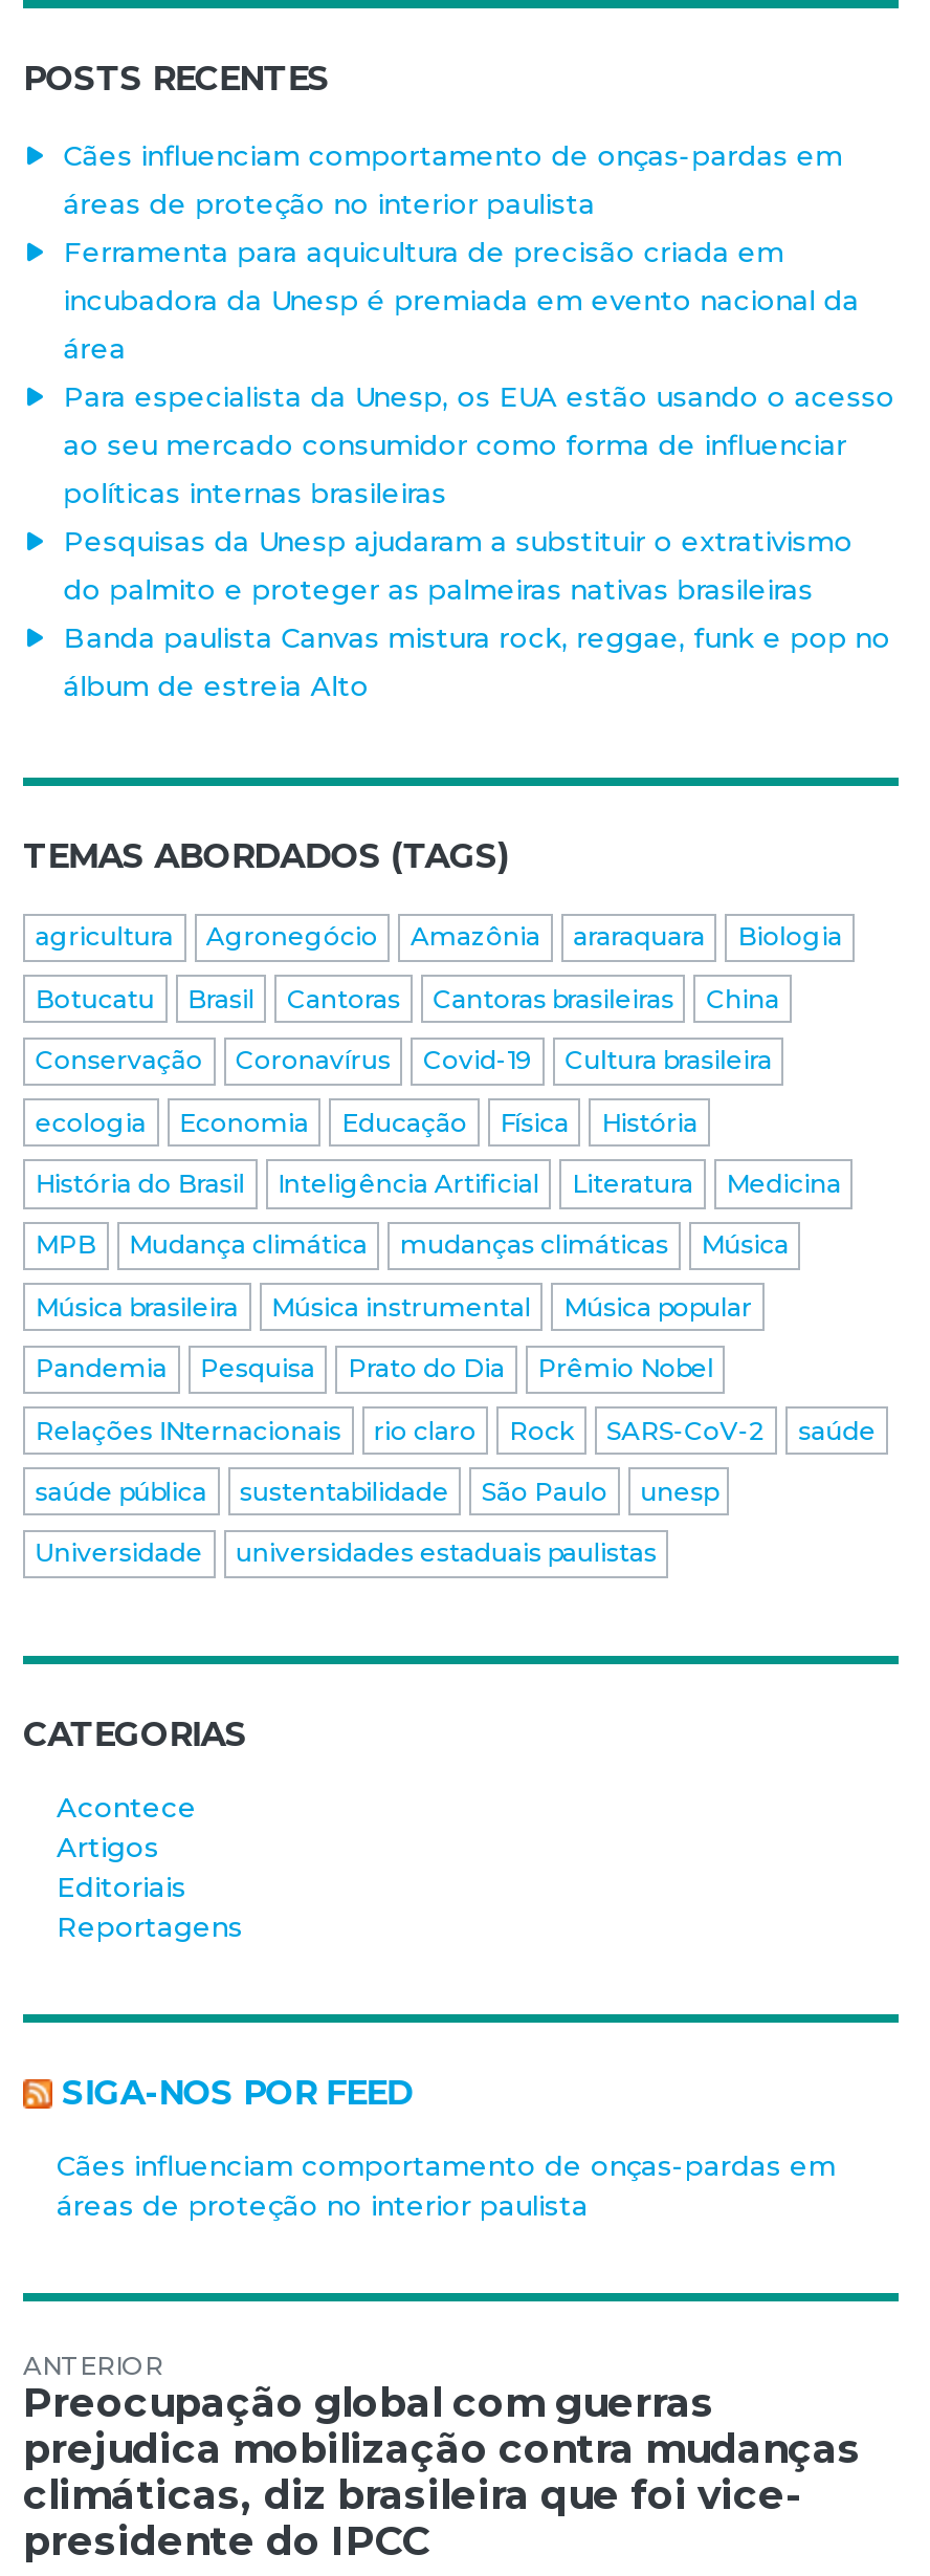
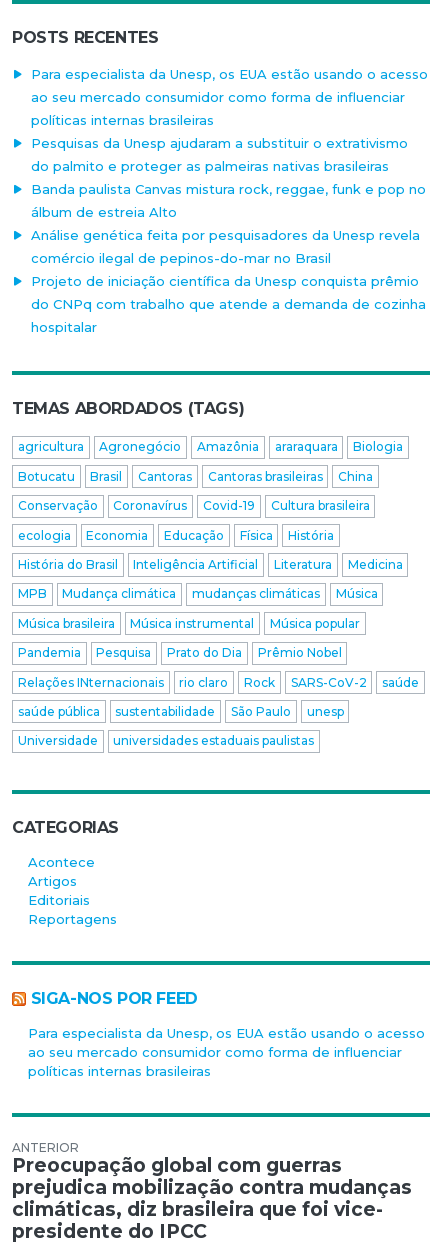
[63,139,859,366] Cães influenciam comportamento de onças-pardas em | áreas de proteção no interior paulista | Ferramenta para aquicultura de precisão criada em | incubadora da Unesp é premiada em evento nacional da | área -> none
moved [63,380,895,703] -> [31,66,428,220]: Para especialista da Unesp, os EUA estão usando o acesso | ao seu mercado consumidor como forma de influenciar | políticas internas brasileiras | Pesquisas da Unesp ajudaram a substituir o extrativismo | do palmito e proteger as palmeiras nativas brasileiras | Banda paulista Canvas mistura rock, reggae, funk e pop no | álbum de estreia Alto
none -> [31,227,426,335] Análise genética feita por pesquisadores da Unesp revela | comércio ilegal de pepinos-do-mar no Brasil | Projeto de iniciação científica da Unesp conquista prêmio | do CNPq com trabalho que atende a demanda de cozinha | hospitalar
[57,2148,836,2221] Cães influenciam comportamento de onças-pardas em | áreas de proteção no interior paulista -> [28,1025,425,1079] Para especialista da Unesp, os EUA estão usando o acesso | ao seu mercado consumidor como forma de influenciar | políticas internas brasileiras

